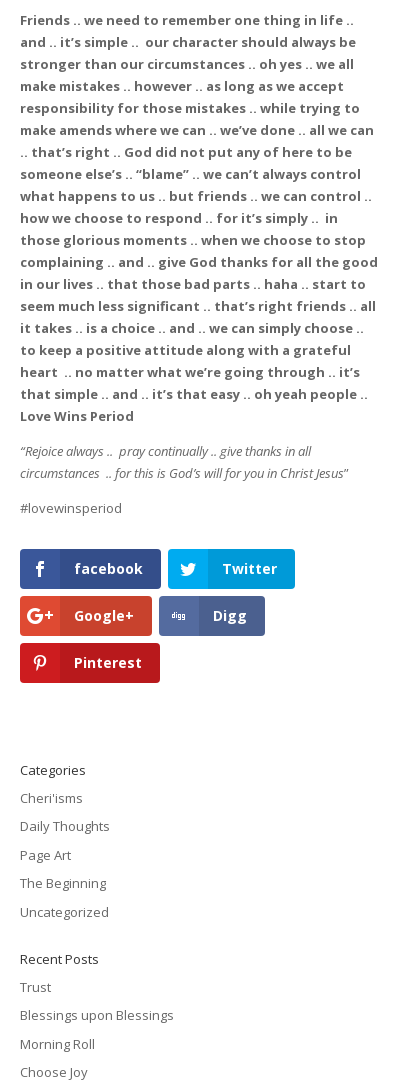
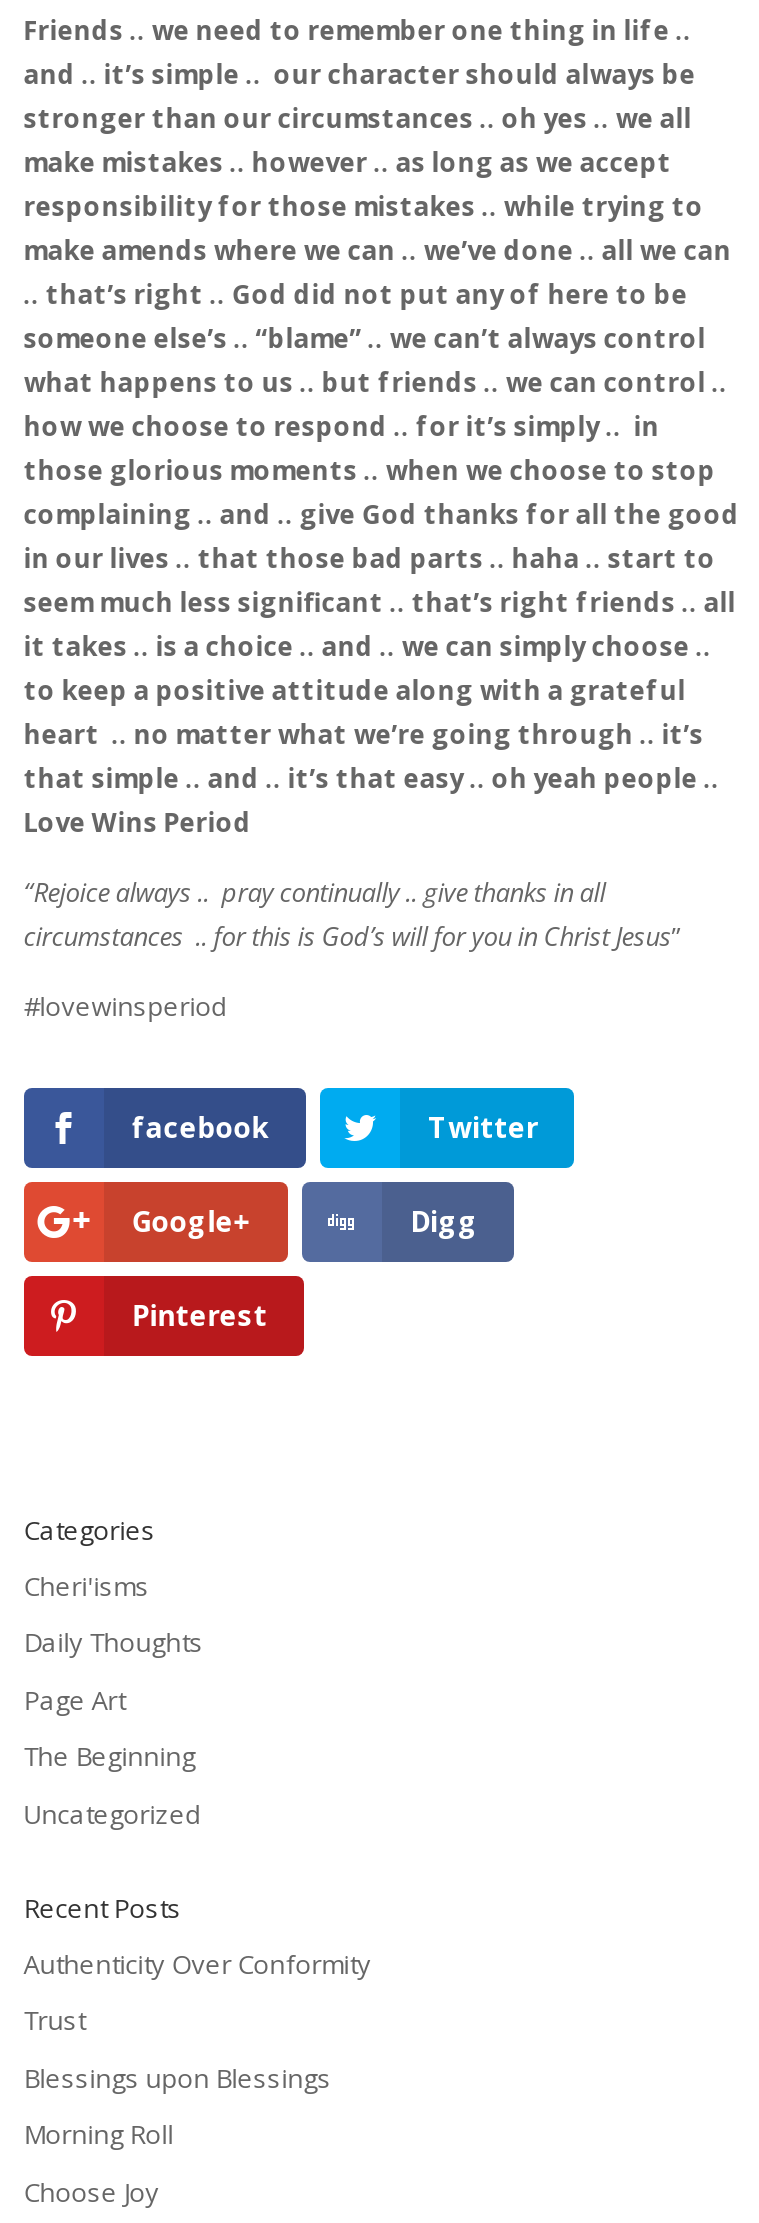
none -> [24,1945,372,1981] Authenticity Over Conformity

